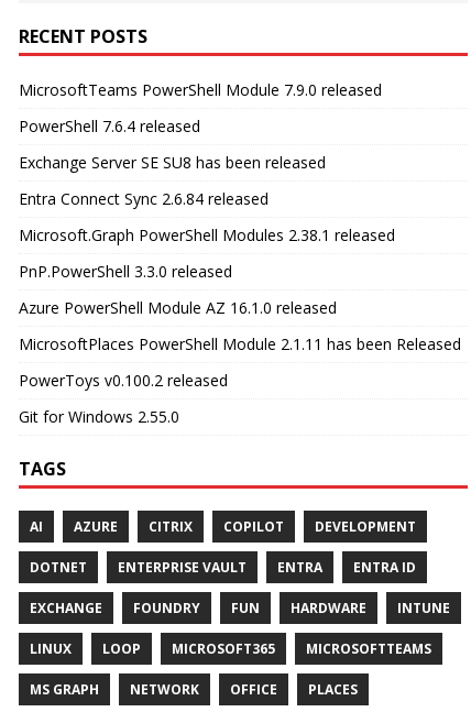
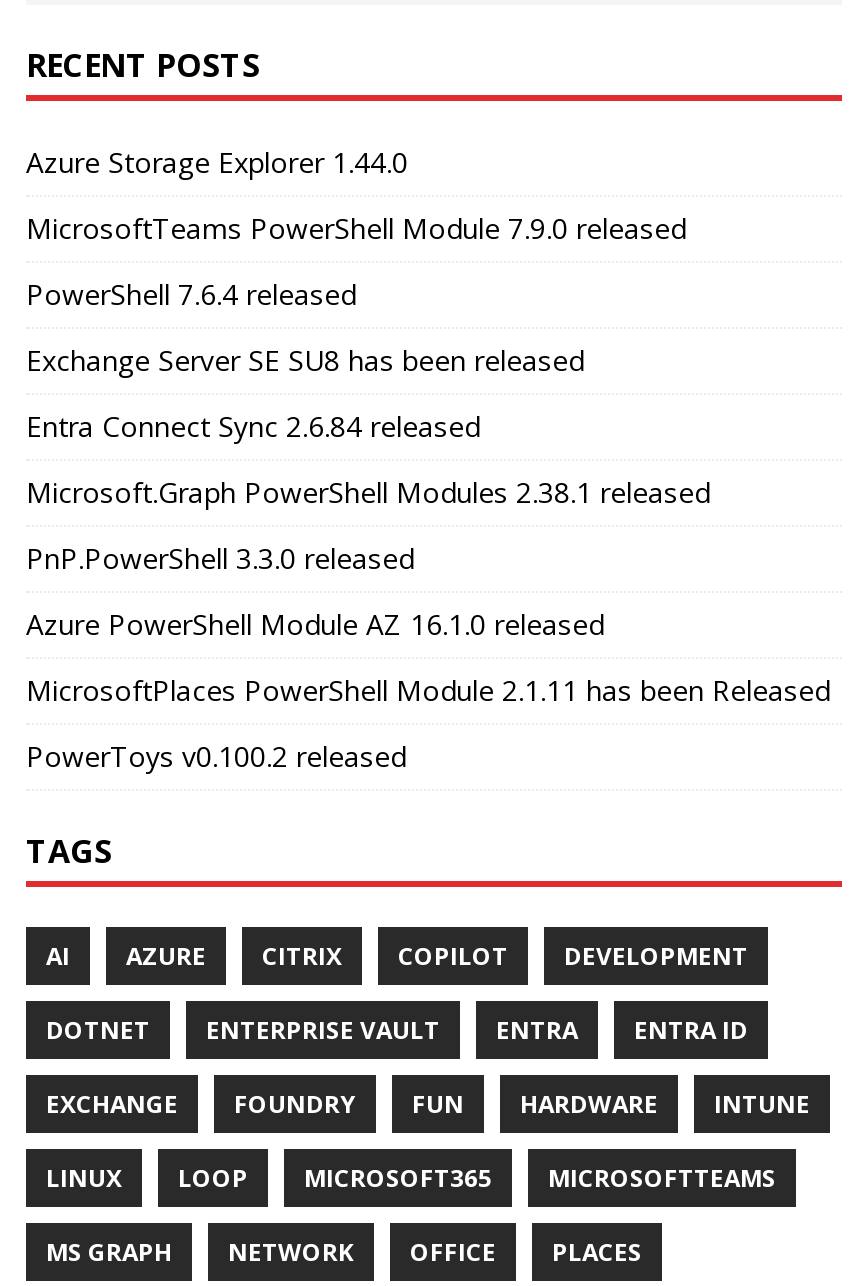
none -> [26,143,408,181] Azure Storage Explorer 1.44.0
moved [19,79,461,391] -> [26,209,830,775]: MicrosoftTeams PowerShell Module 7.9.0 released | PowerShell 7.6.4 released | Exchange Server SE SU8 has been released | ... | MicrosoftPlaces PowerShell Module 2.1.11 has been Released | PowerToys v0.100.2 released
[19,406,179,427] Git for Windows 2.55.0 -> none

